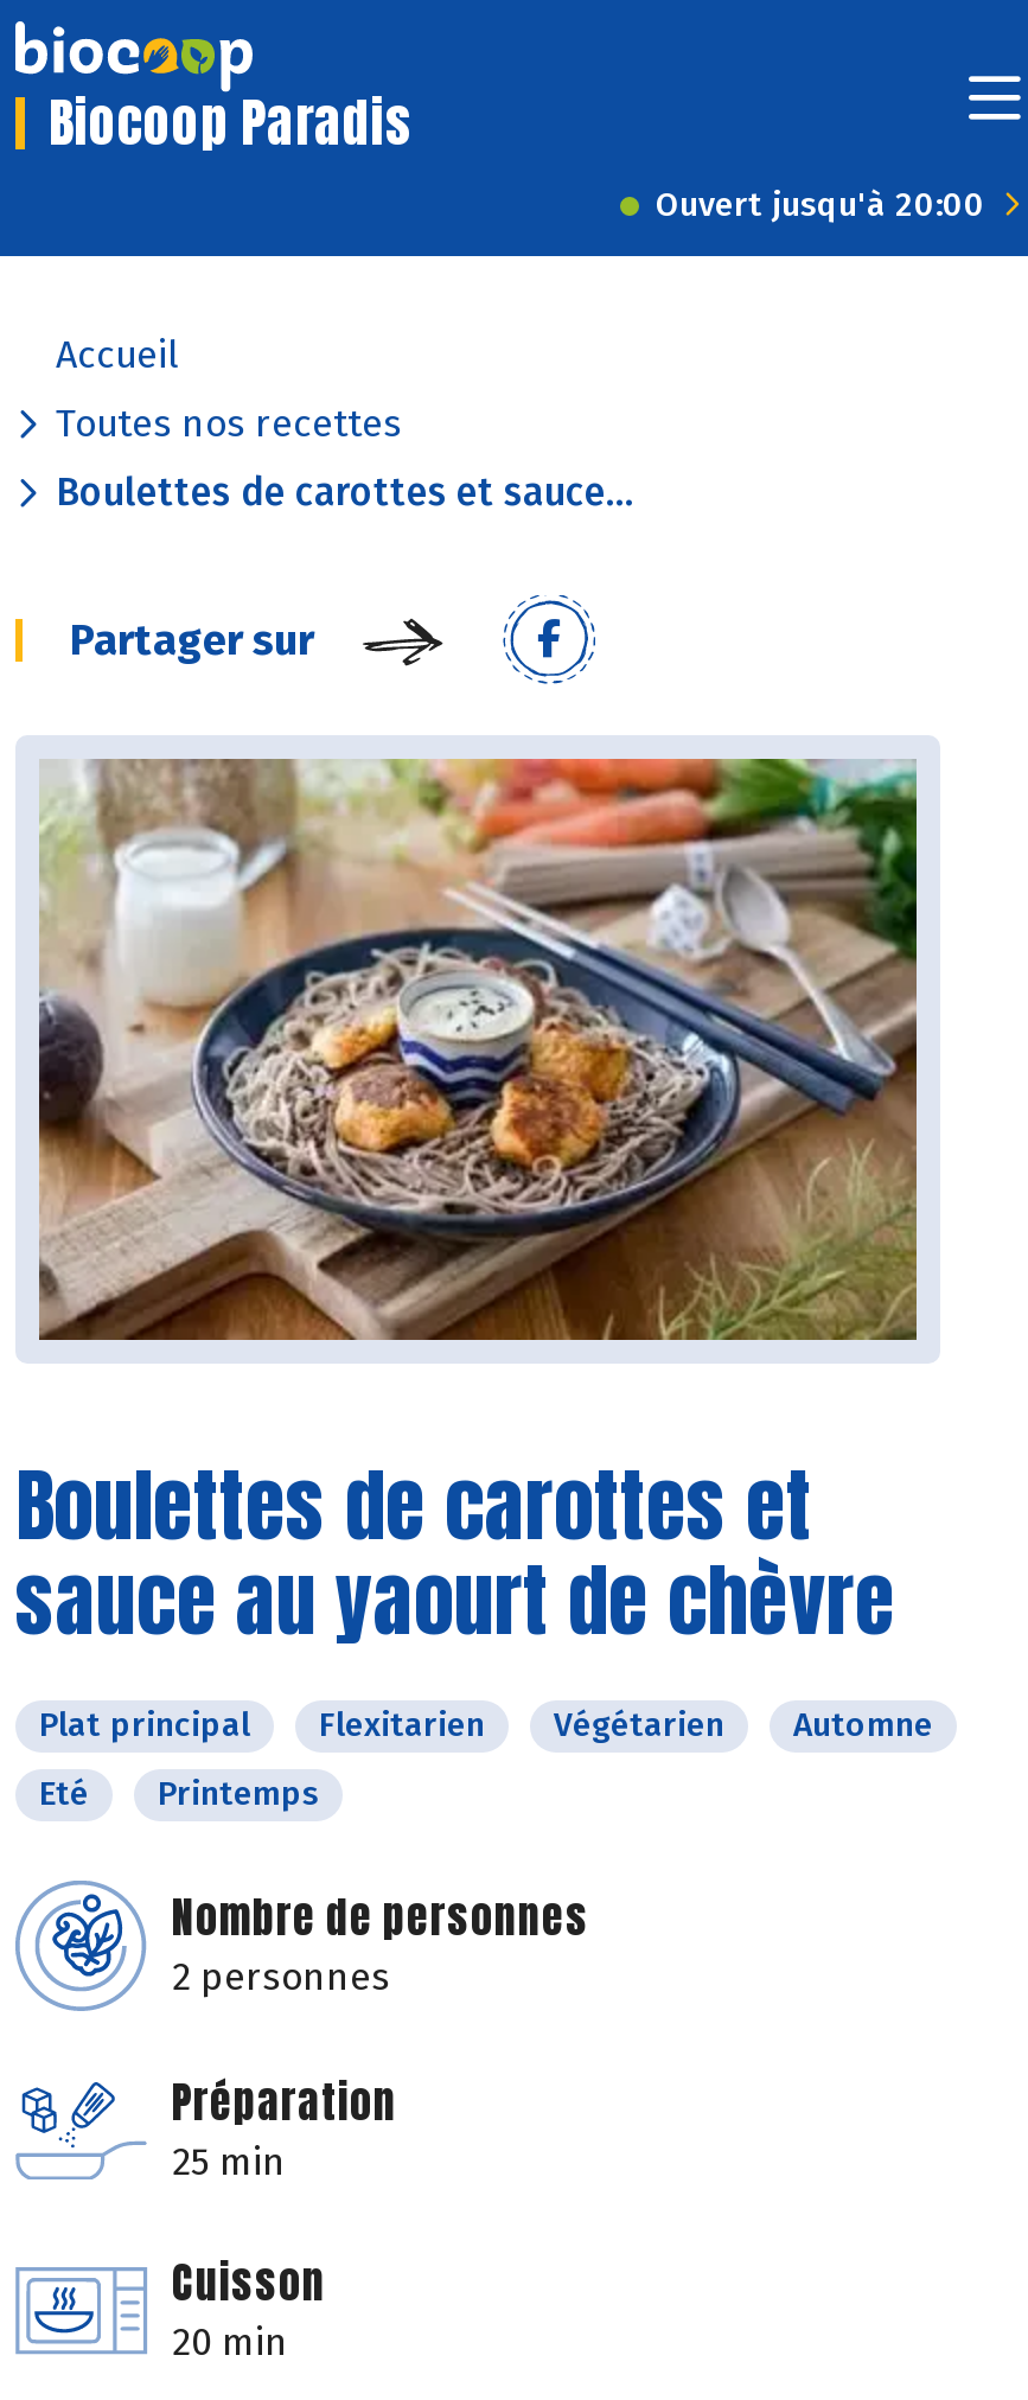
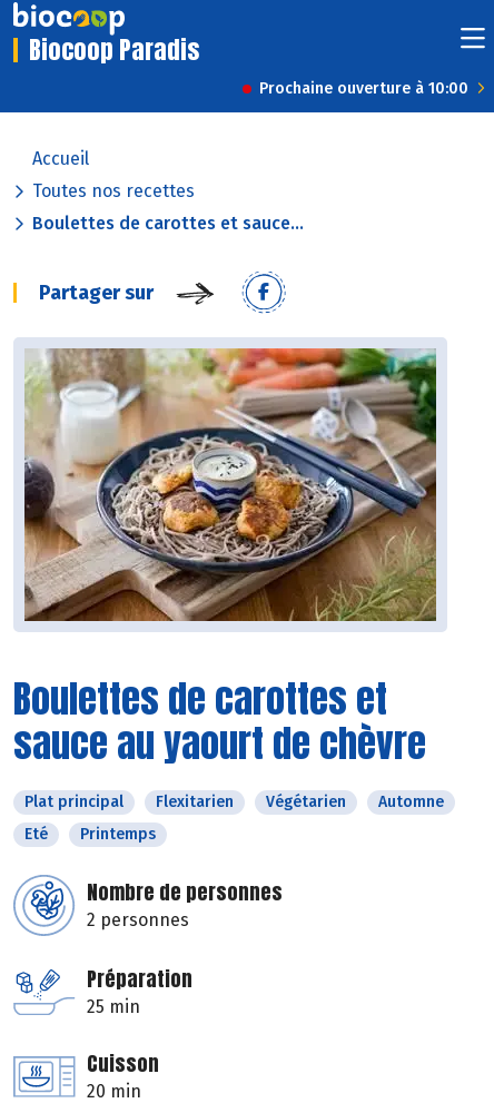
[656,185,985,225] Ouvert jusqu'à 20:00 -> [259,79,468,98] Prochaine ouverture à 10:00

